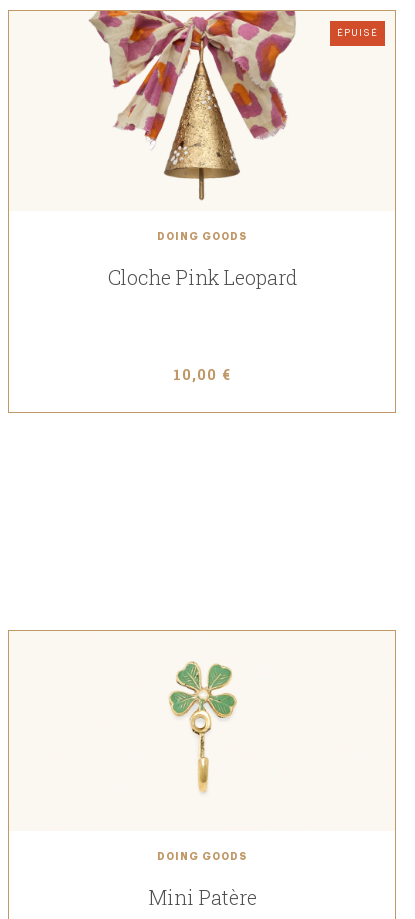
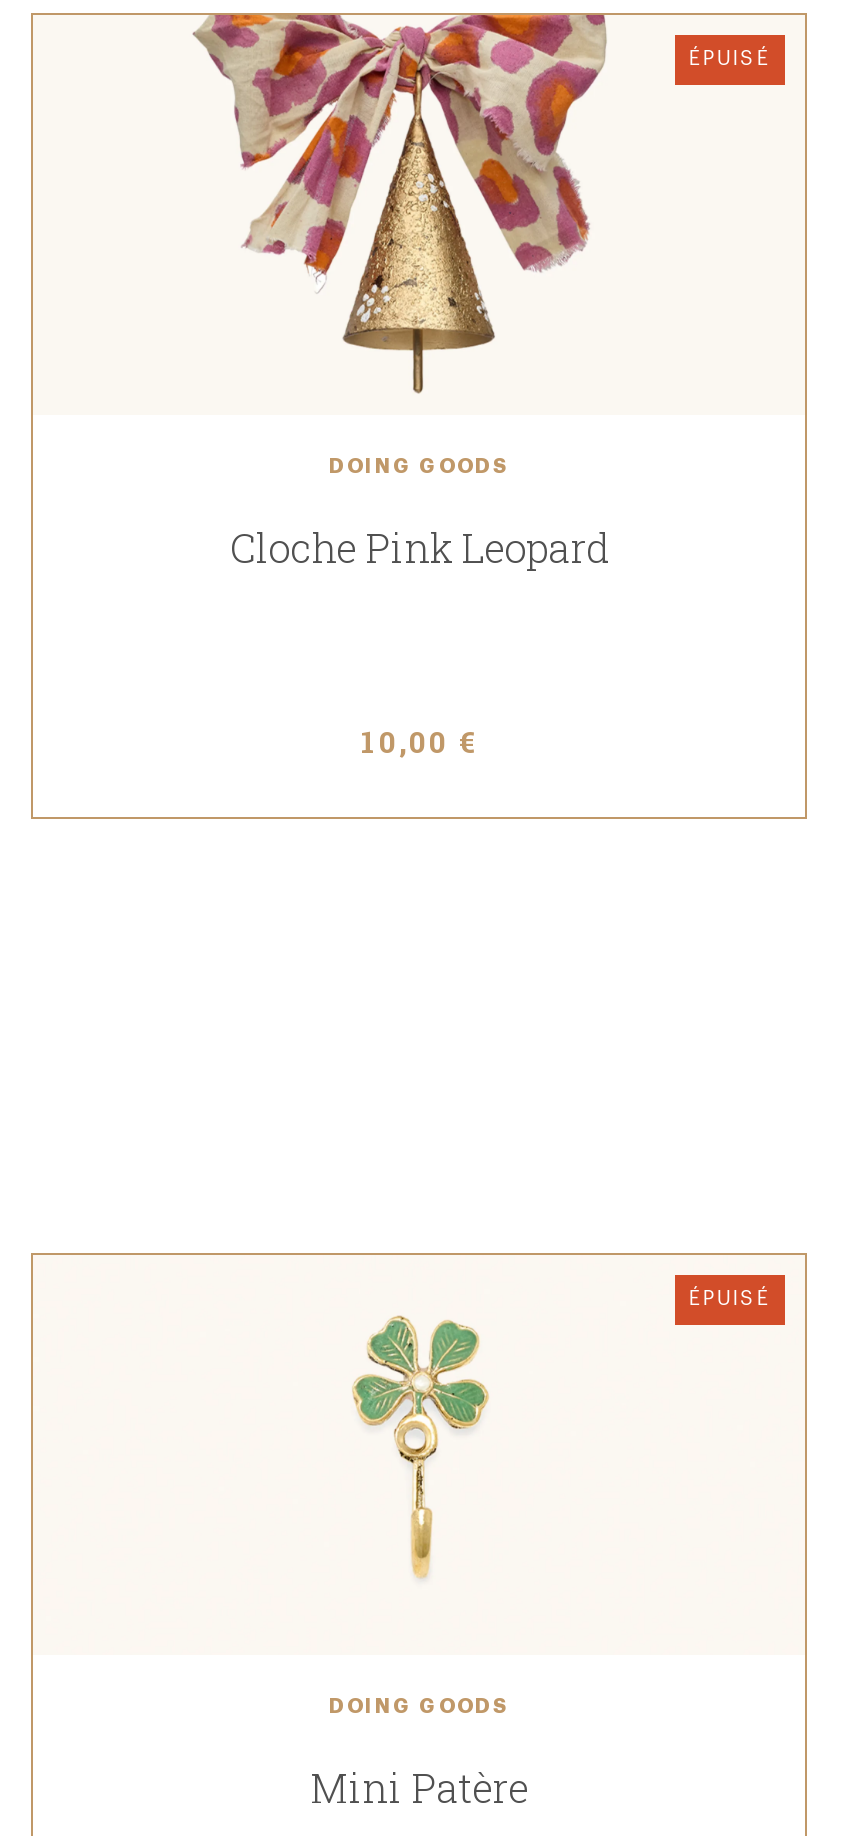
none -> [689,1288,771,1308] ÉPUISÉ

